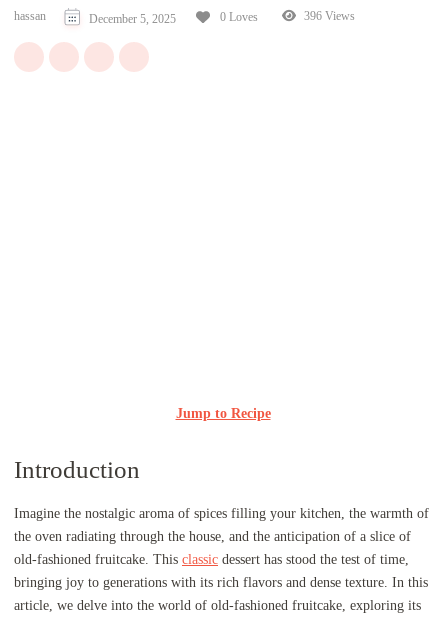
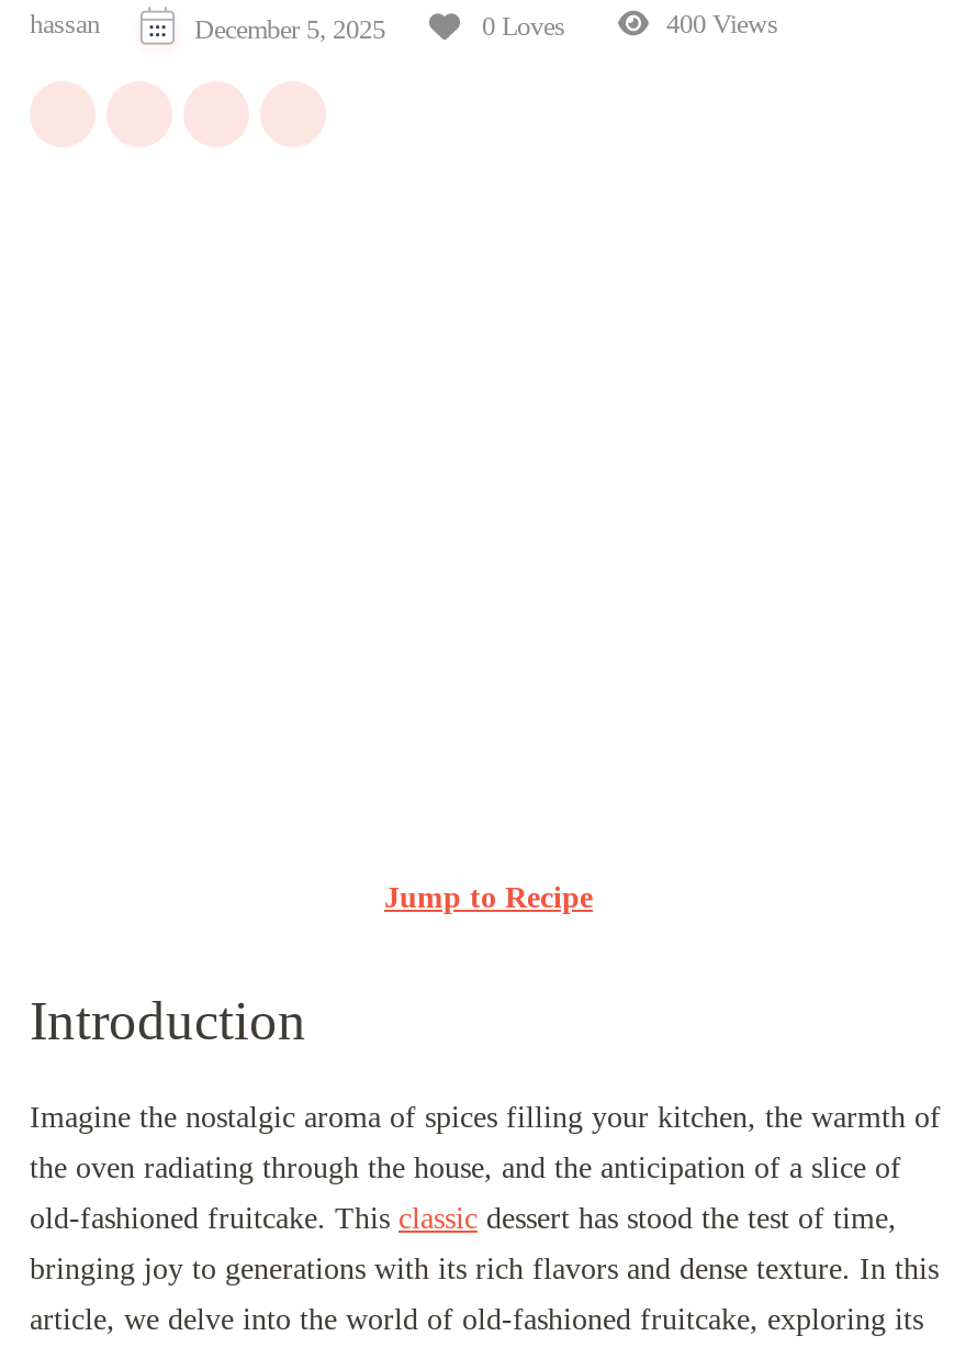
[301,9,355,23] 396 Views -> [660,9,778,40] 400 Views

